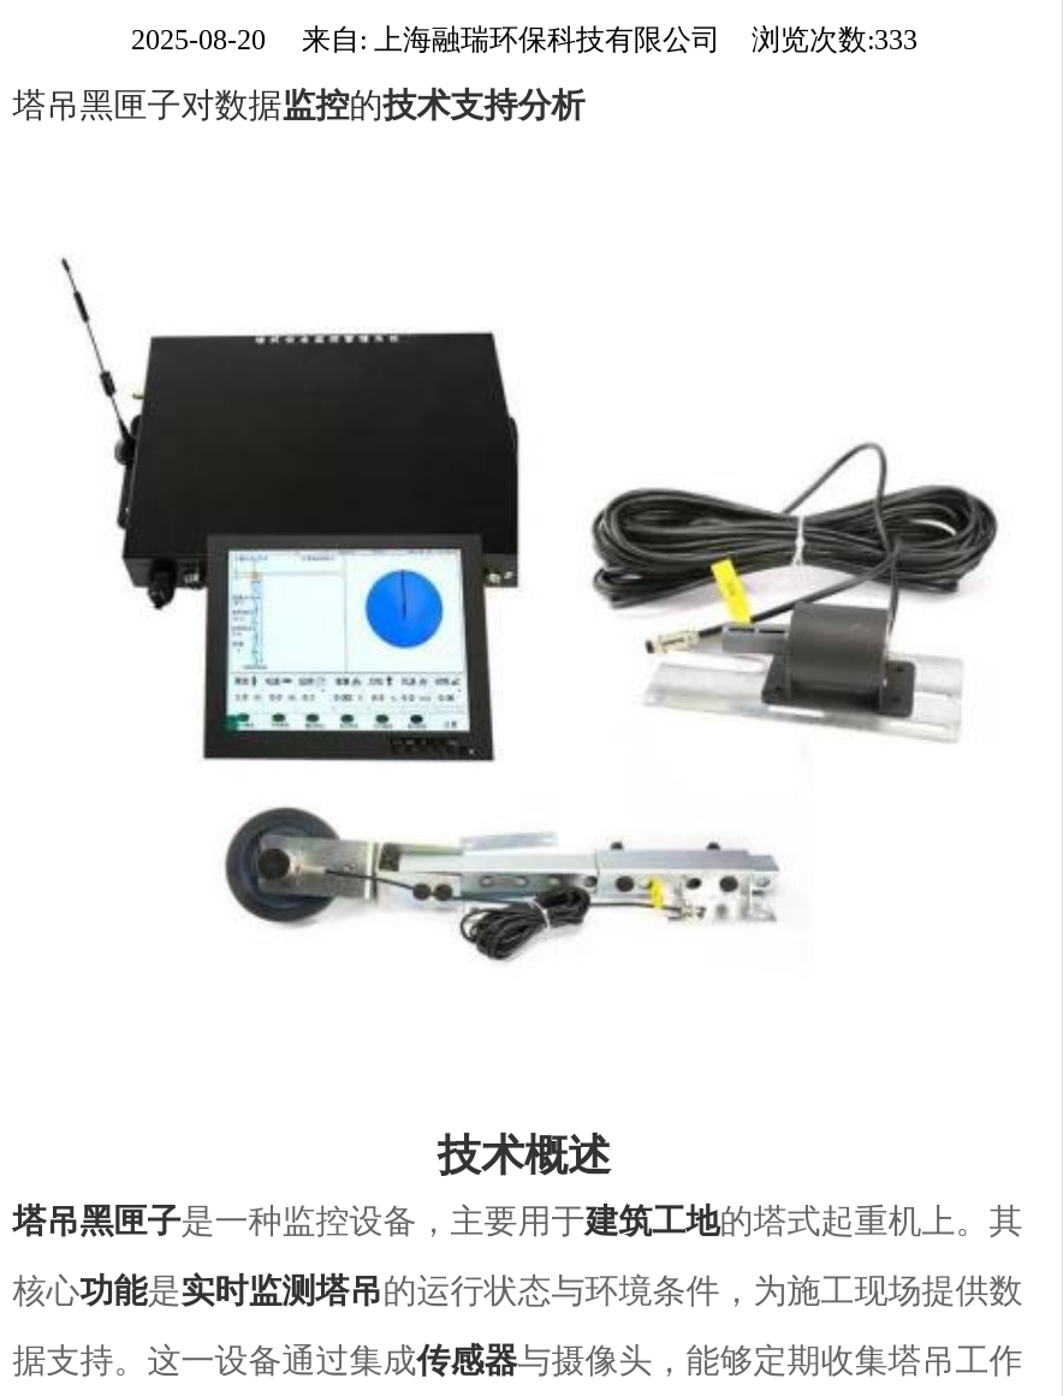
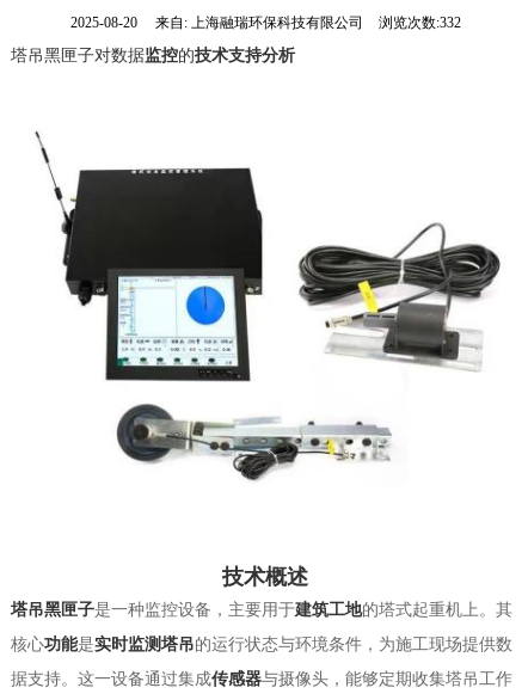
[131,22,917,56] 2025-08-20 来自:上海融瑞环保科技有限公司 浏览次数:333 -> [70,14,461,31] 2025-08-20 来自:上海融瑞环保科技有限公司 浏览次数:332

